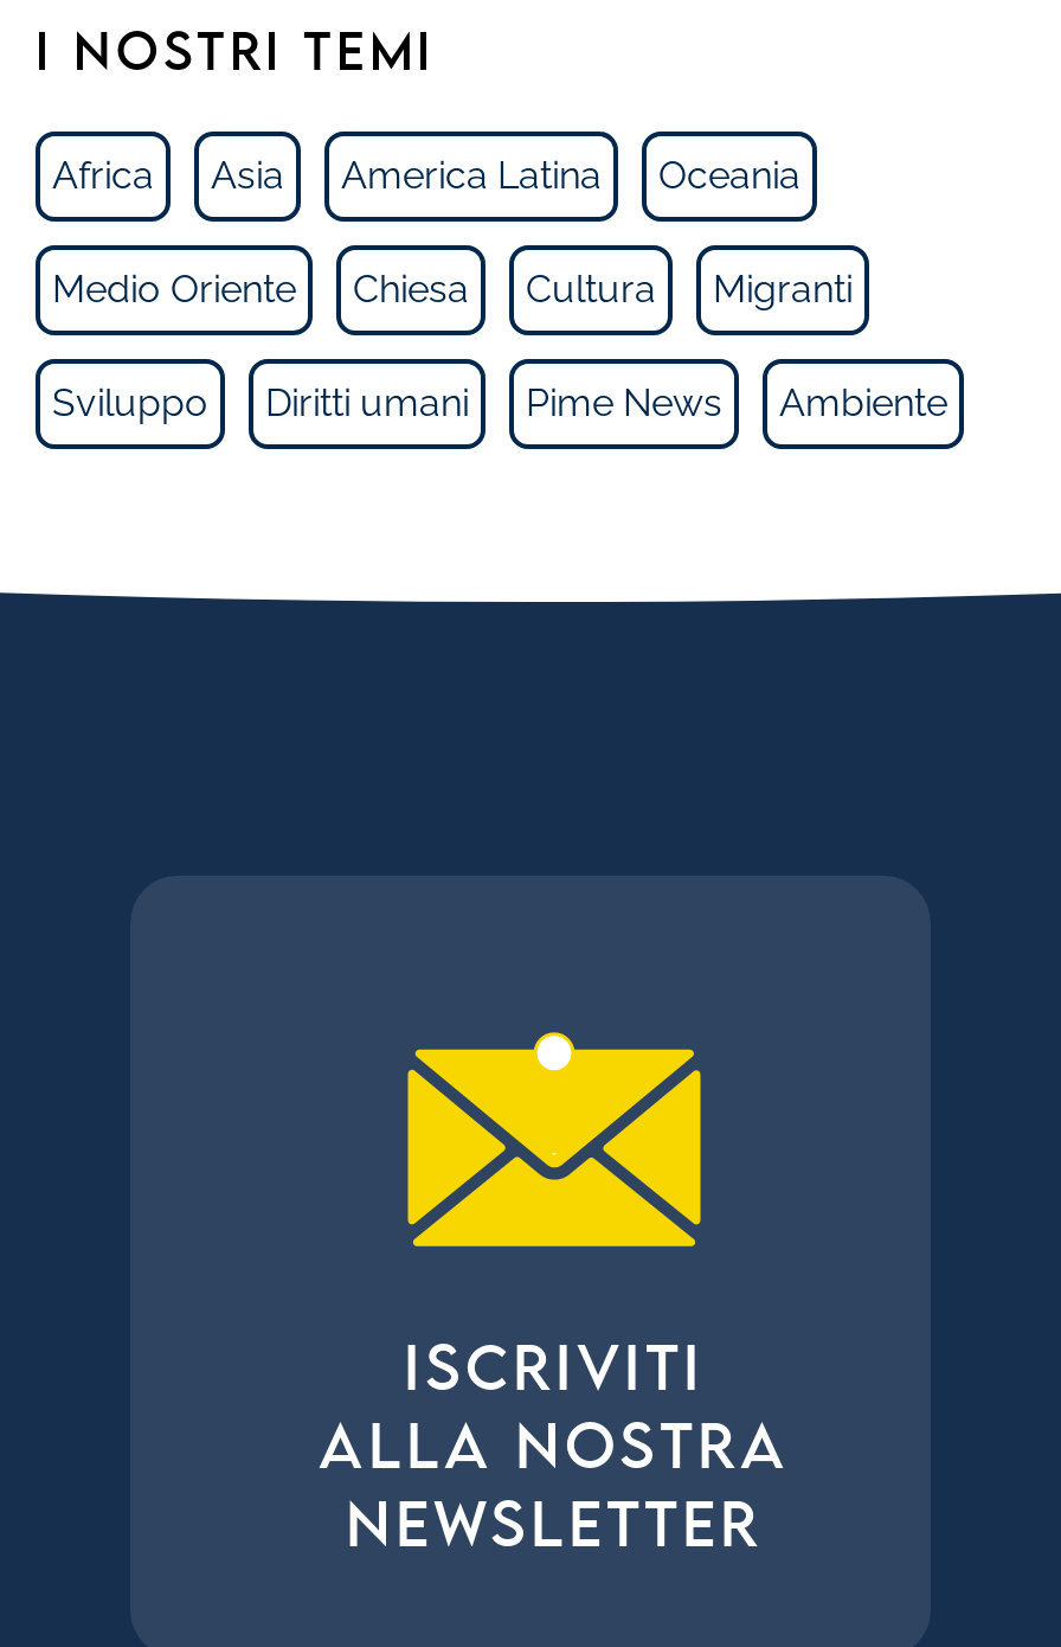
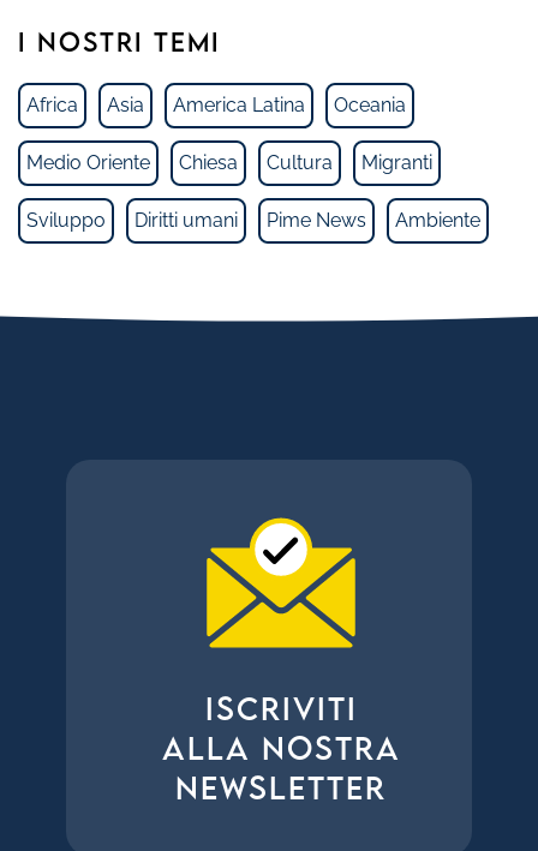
[493,991,616,1104] [image] -> [247,517,315,577] [image]

